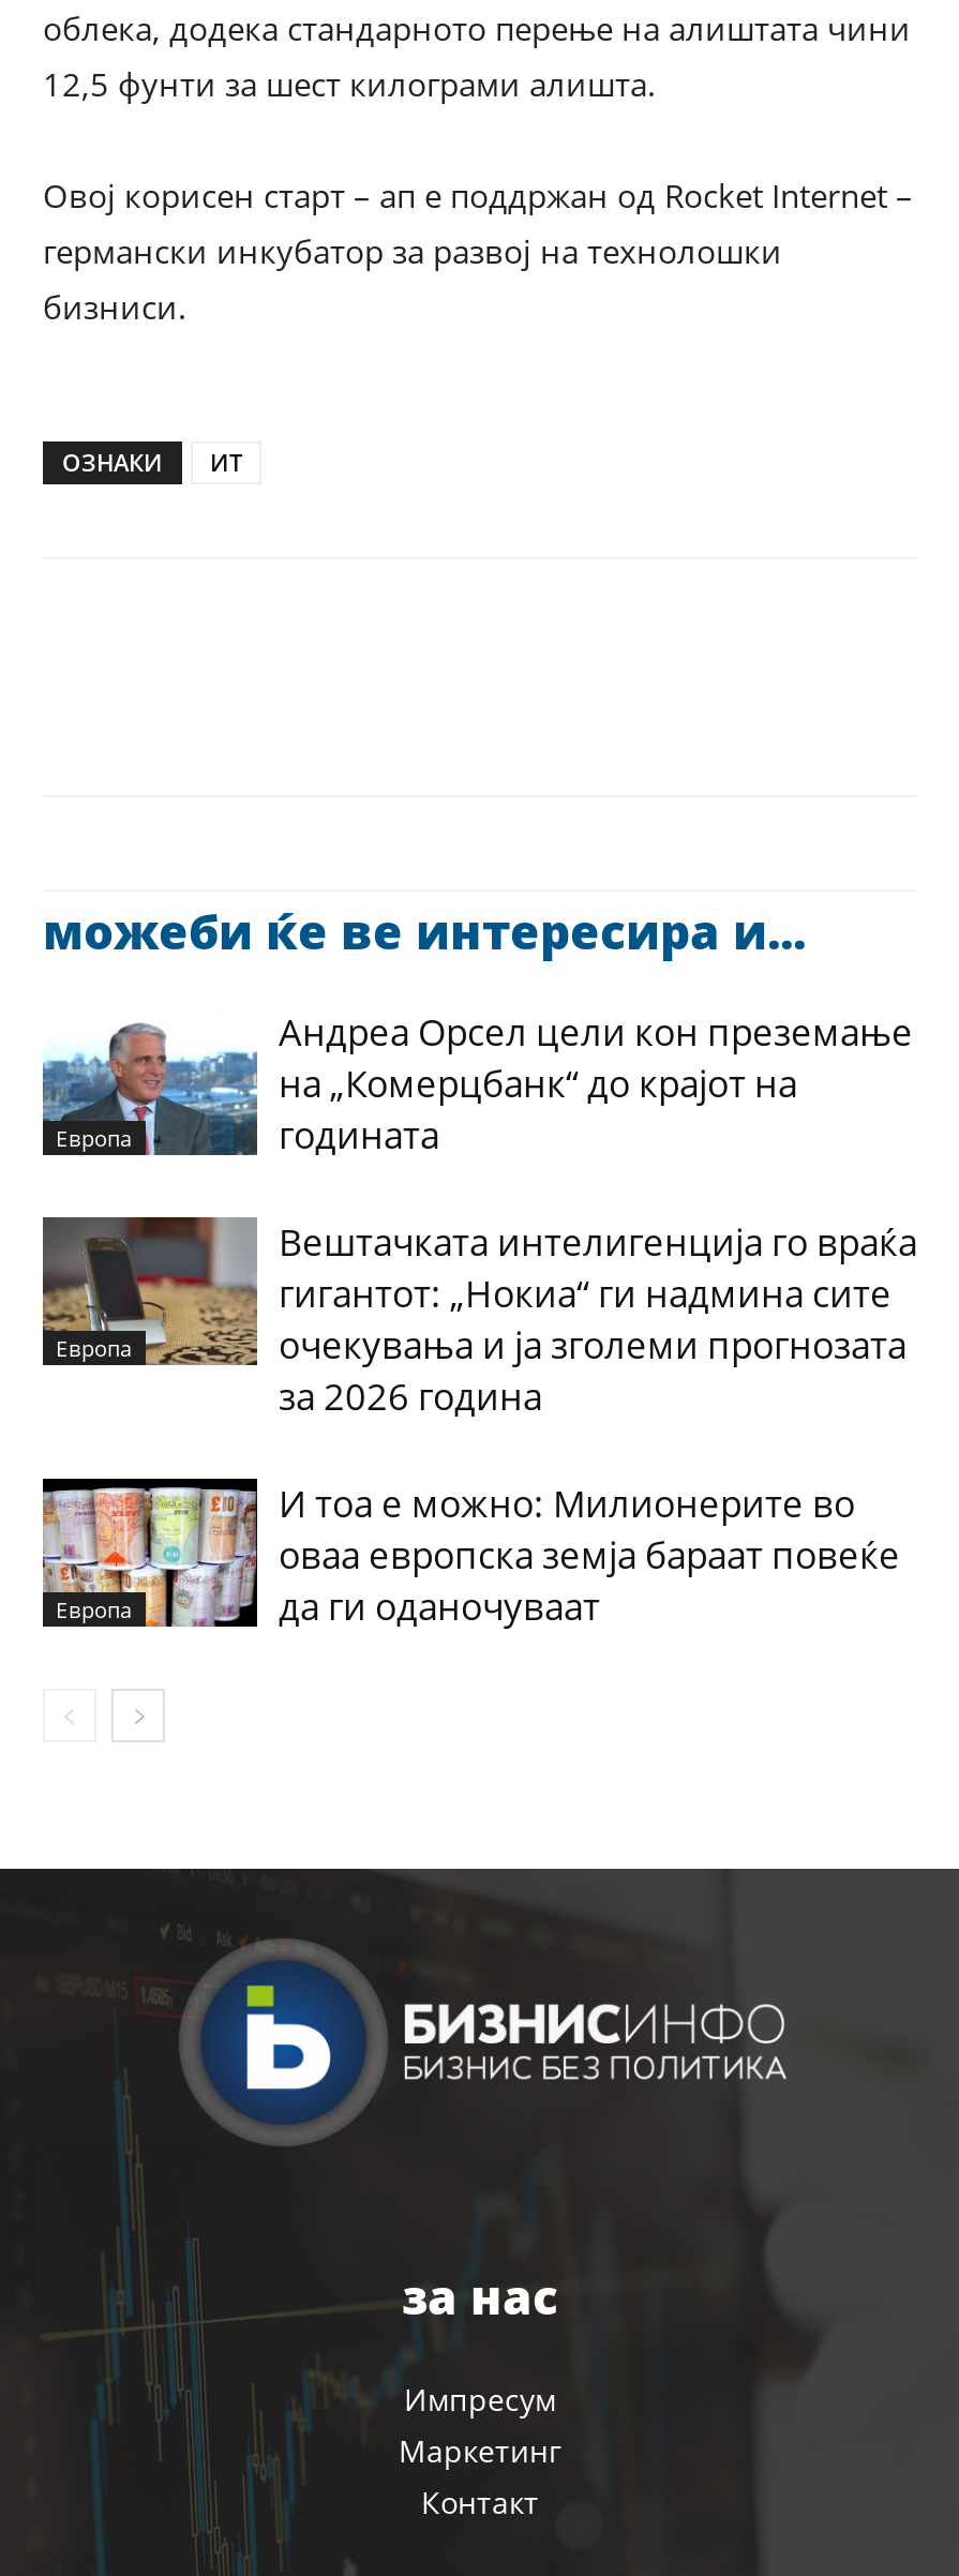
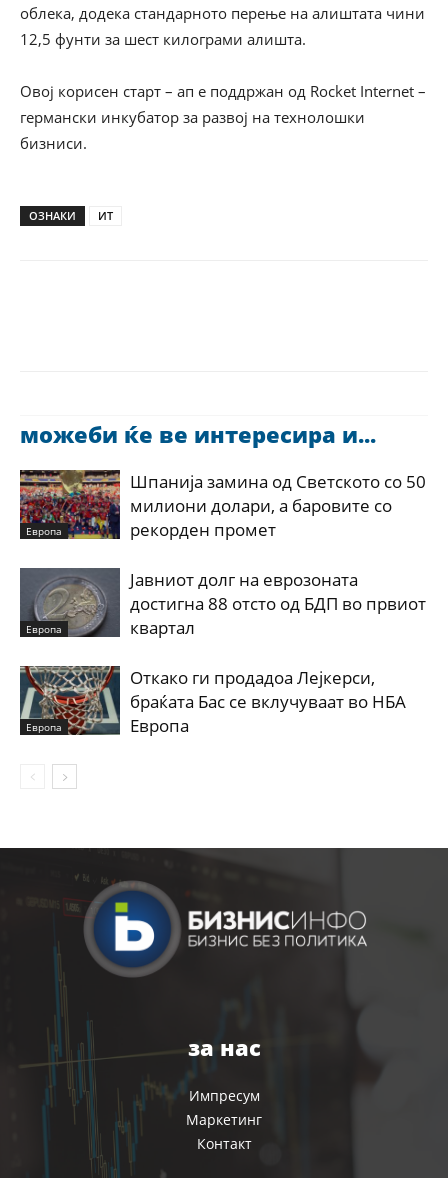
[41,1007,913,1159] [image] | Андреа Орсел цели кон преземање | на „Комерцбанк“ до крајот на | годината -> [19,469,426,541] [image] | Шпанија замина од Светското со 50 | милиони долари, а баровите со | рекорден промет
[43,1217,917,1421] [image] | Вештачката интелигенција го враќа | гигантот: „Нокиа“ ги надмина сите | очекувања и ја зголеми прогнозата | за 2026 година -> [20,568,426,639] [image] | Јавниот долг на еврозоната | достигна 88 отсто од БДП во првиот | квартал
[41,1477,900,1631] [image] | И тоа е можно: Милионерите во | оваа европска земја бараат повеќе | да ги оданочуваат -> [19,665,406,737] [image] | Откако ги продадоа Лејкерси, | браќата Бас се вклучуваат во НБА | Европа

